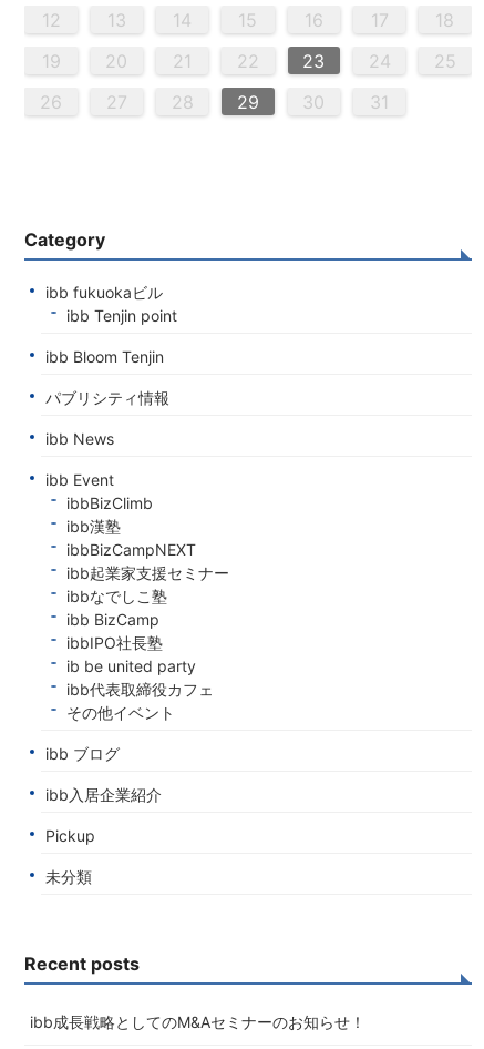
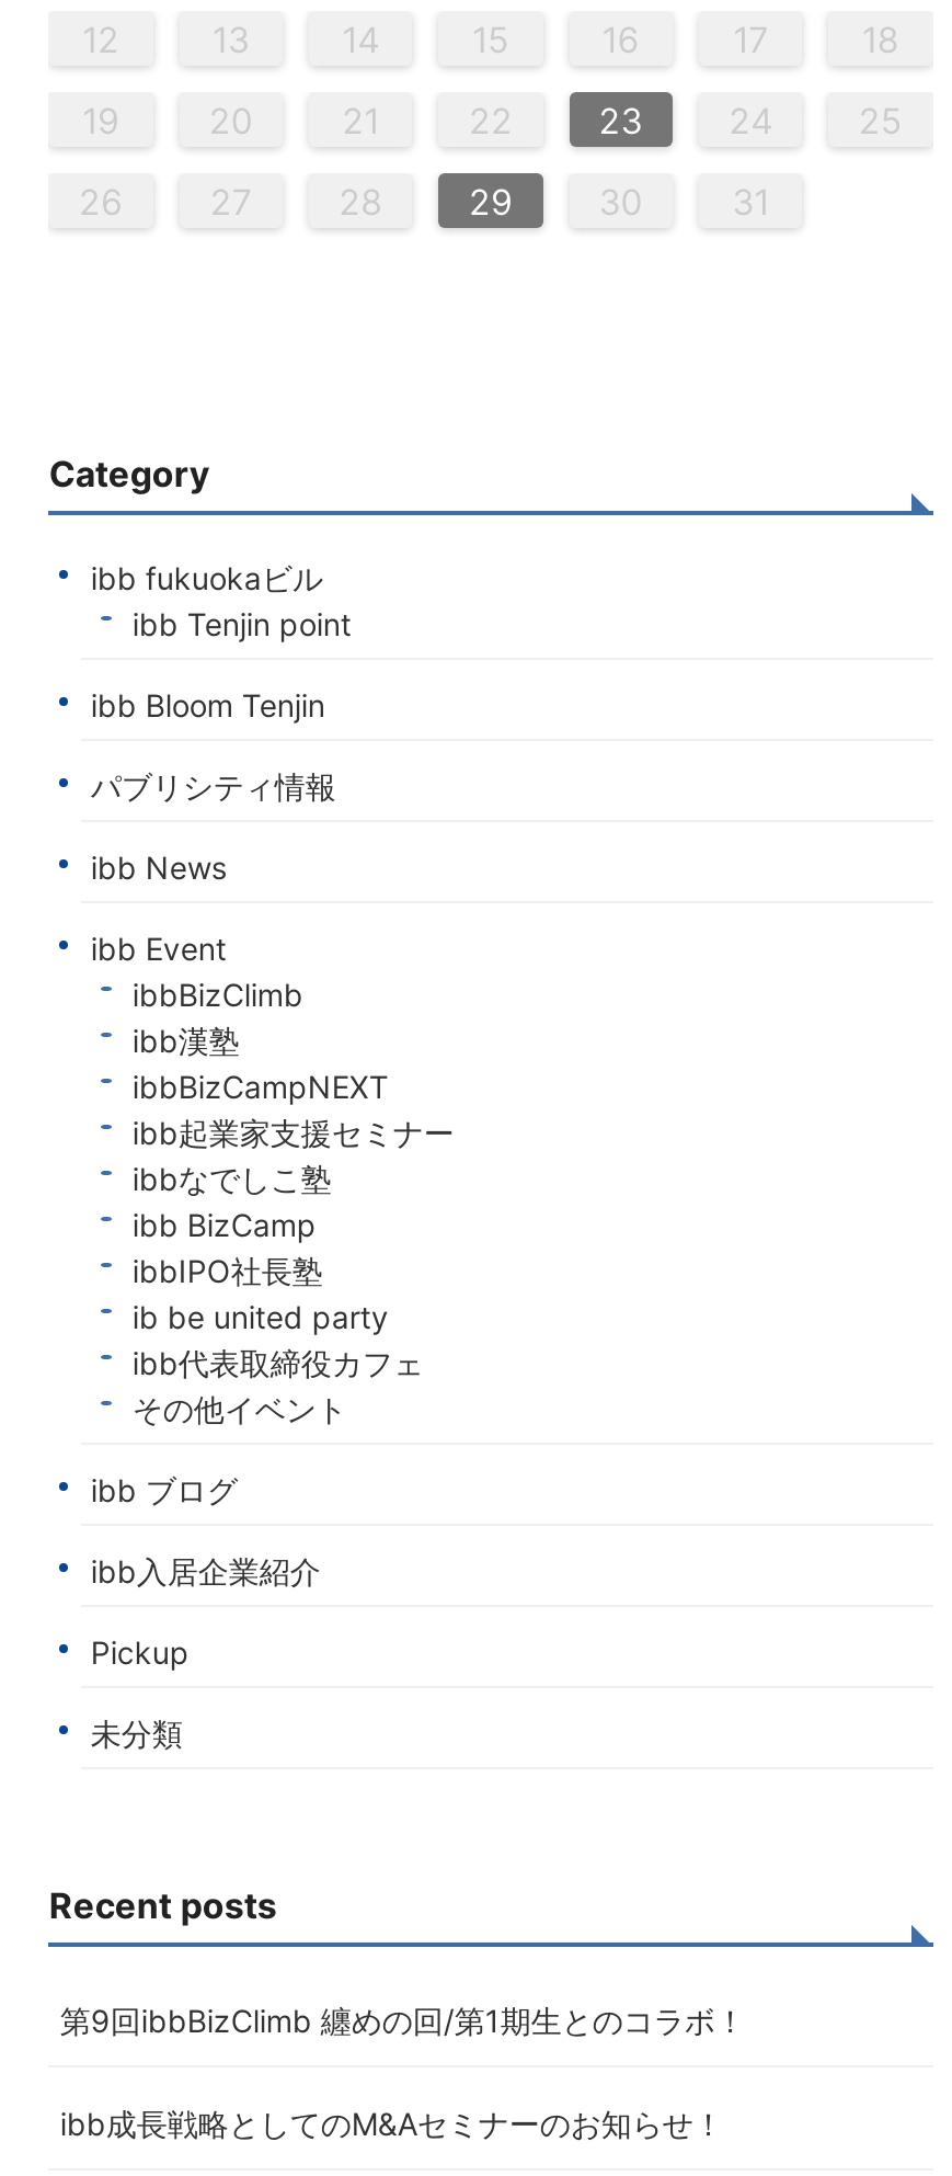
none -> [60,2001,746,2038] 第9回ibbBizClimb 纏めの回/第1期生とのコラボ！

